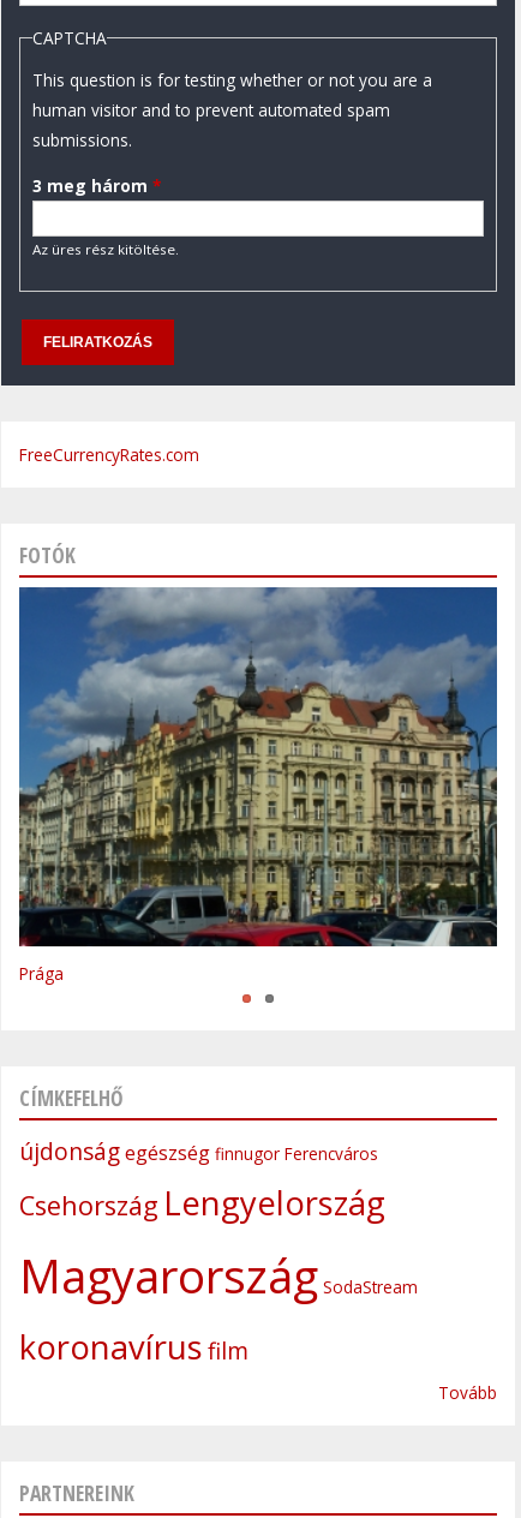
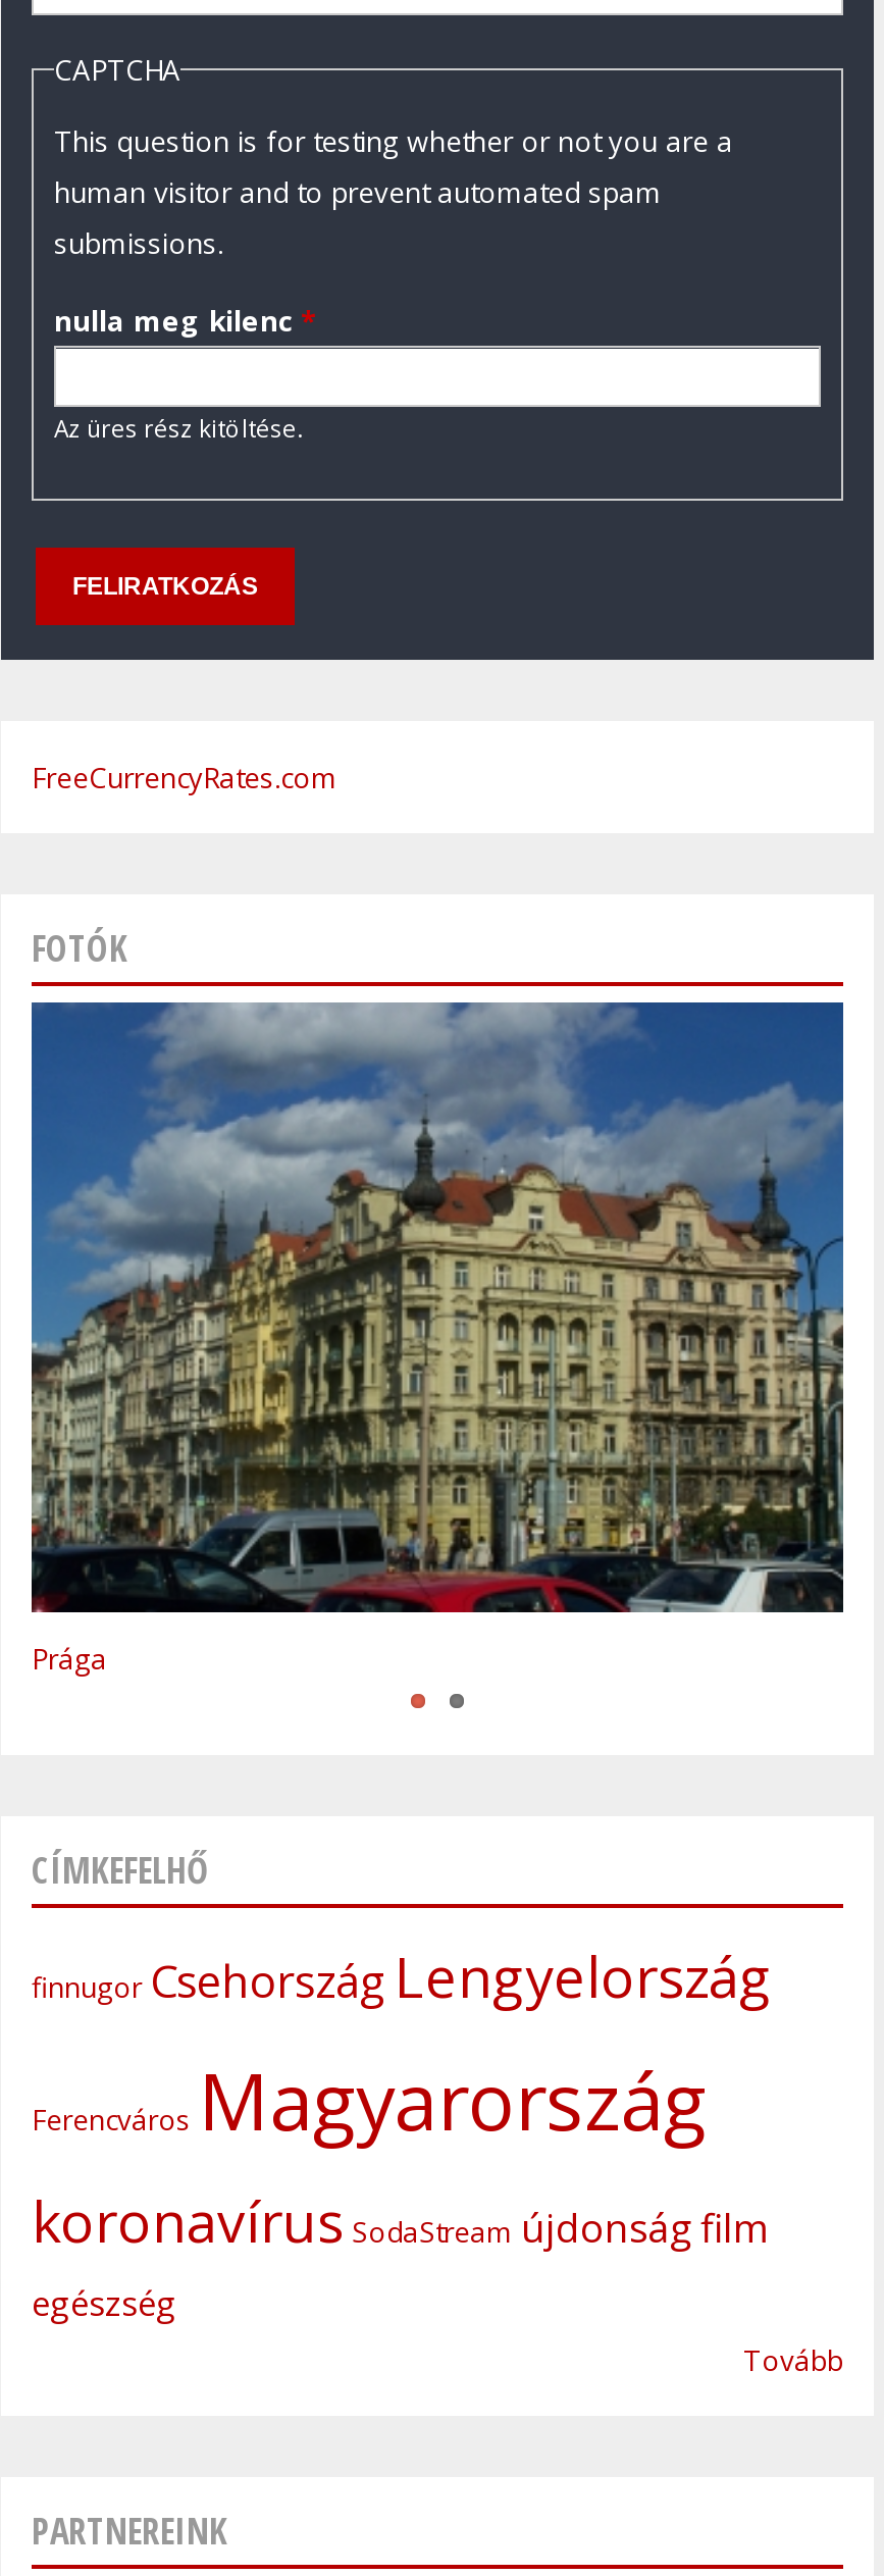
[32,175,161,197] 3 meg három * -> [54,302,315,340] nulla meg kilenc *
[19,1136,418,1369] újdonság egészség finnugor Ferencváros | Csehország Lengyelország | Magyarország SodaStream | koronavírus film -> [32,1938,772,2326] finnugor Csehország Lengyelország | Ferencváros Magyarország | koronavírus SodaStream újdonság film | egészség

